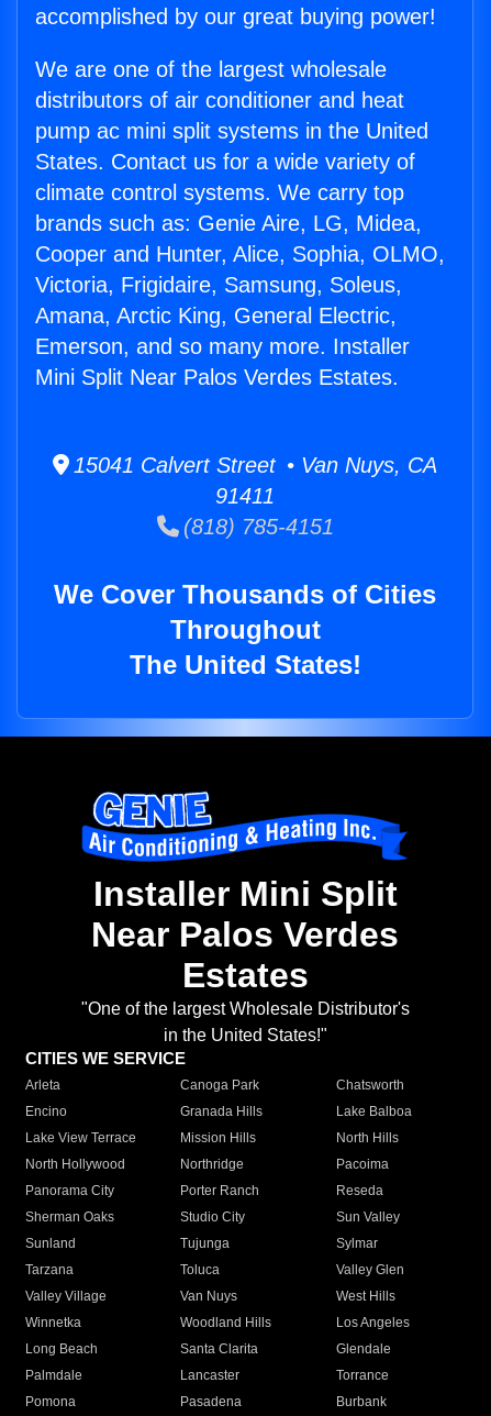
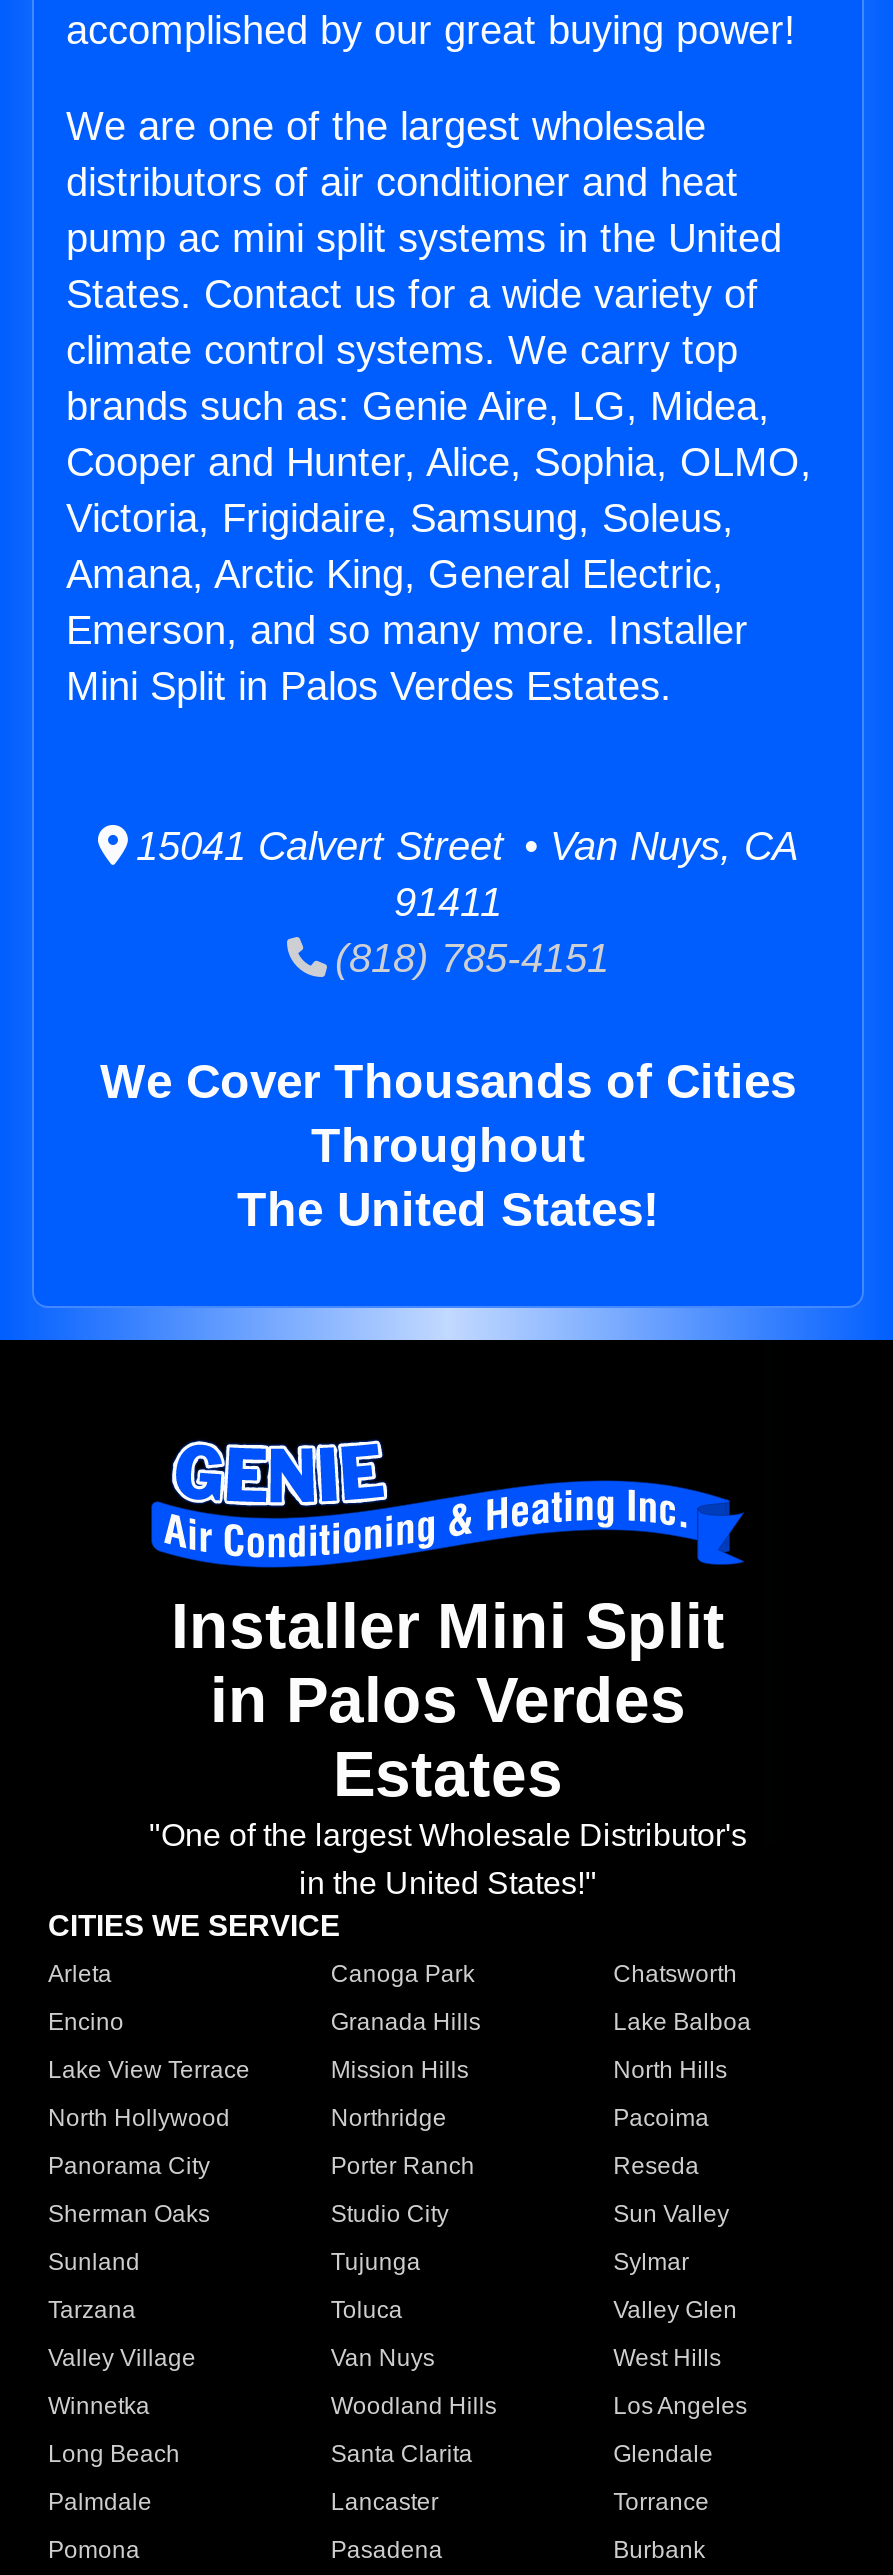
[35,365,399,389] Mini Split Near Palos Verdes Estates. -> [66,664,672,708] Mini Split in Palos Verdes Estates.
[91,915,399,955] Near Palos Verdes -> [210,1665,686,1737] in Palos Verdes

